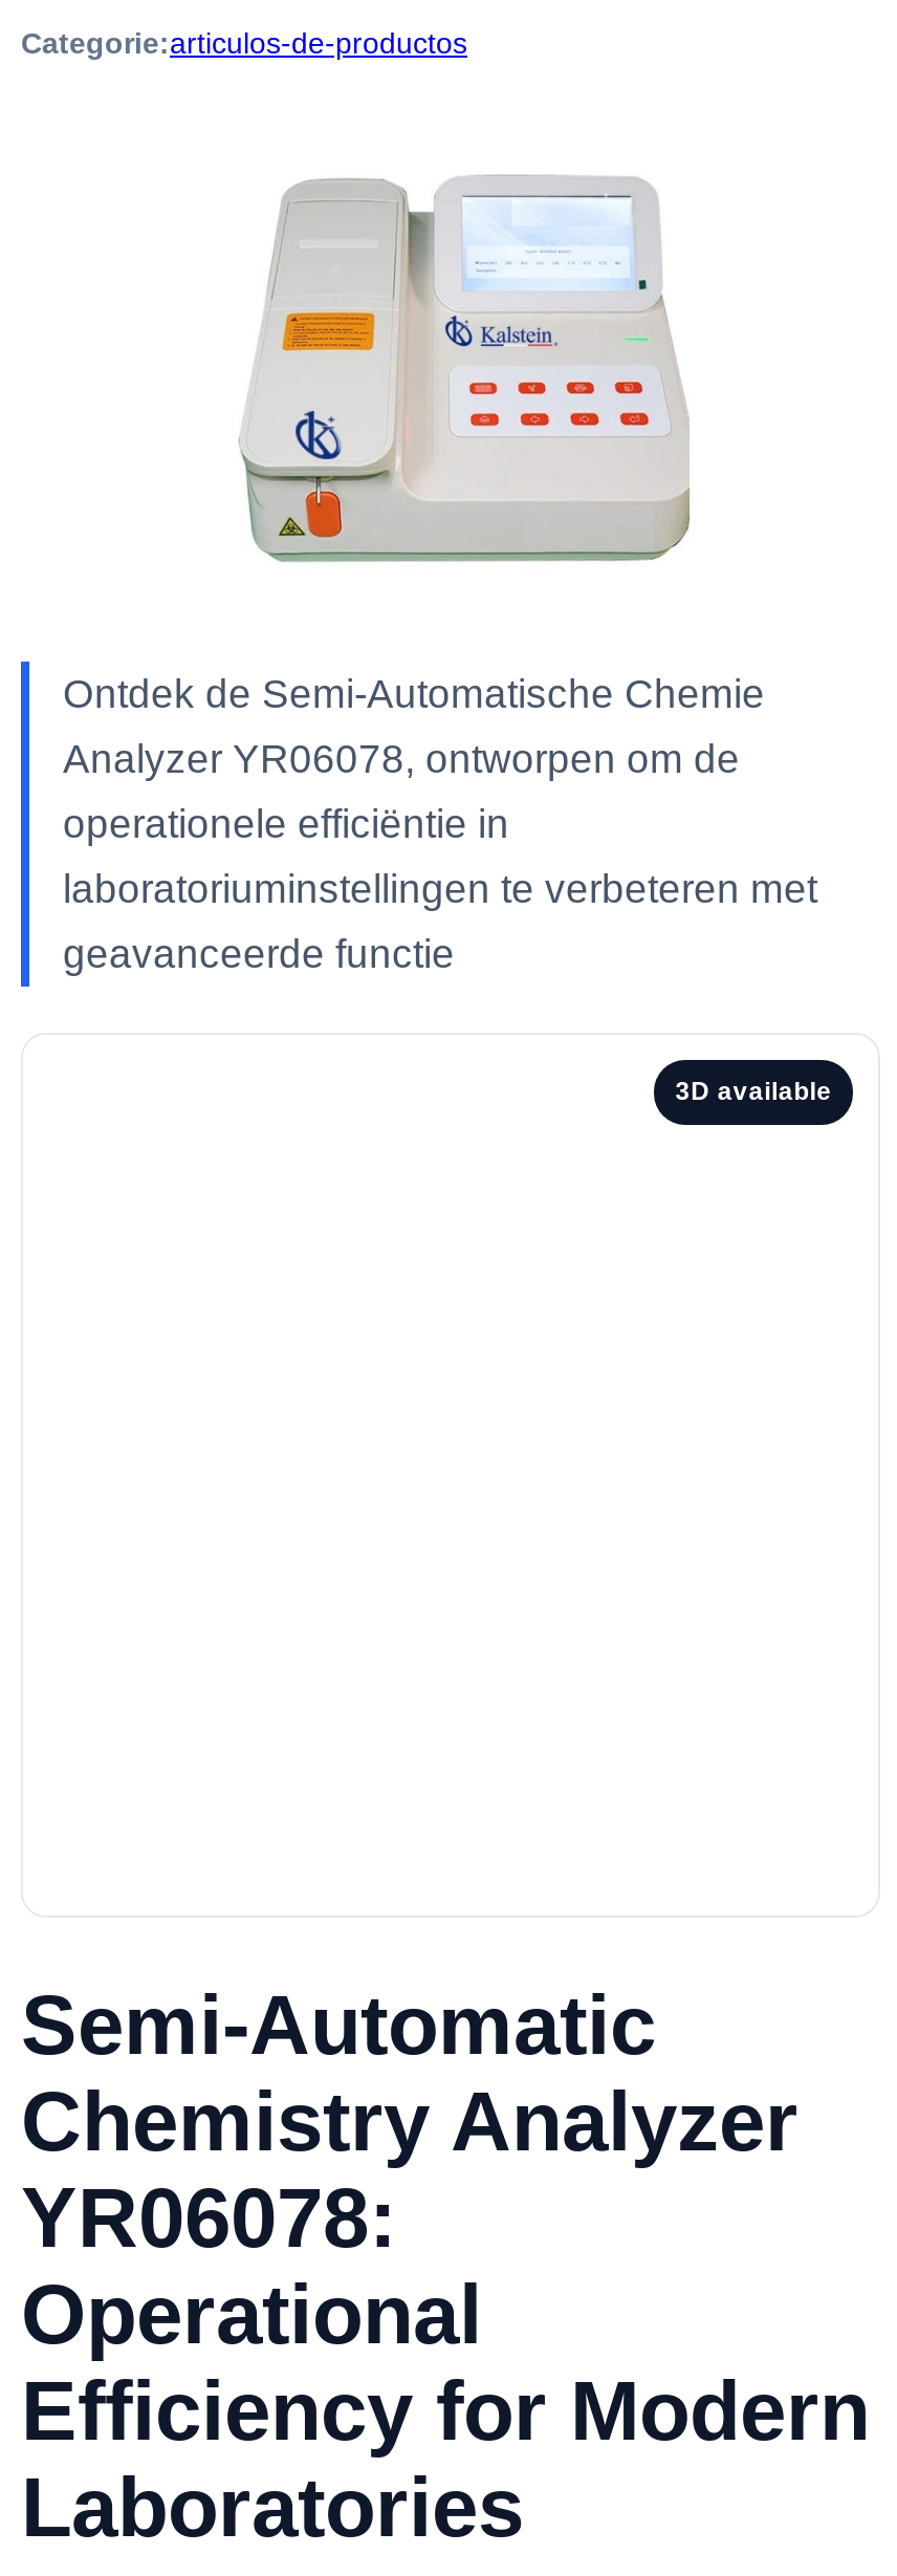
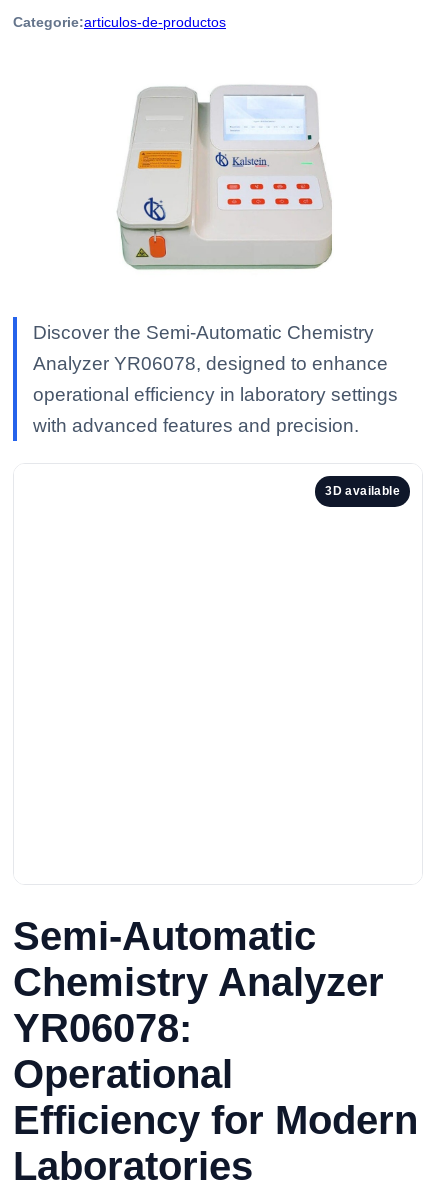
[63,671,817,975] Ontdek de Semi-Automatische Chemie | Analyzer YR06078, ontworpen om de | operationele efficiëntie in | laboratoriuminstellingen te verbeteren met | geavanceerde functie -> [33,321,398,435] Discover the Semi-Automatic Chemistry | Analyzer YR06078, designed to enhance | operational efficiency in laboratory settings | with advanced features and precision.

